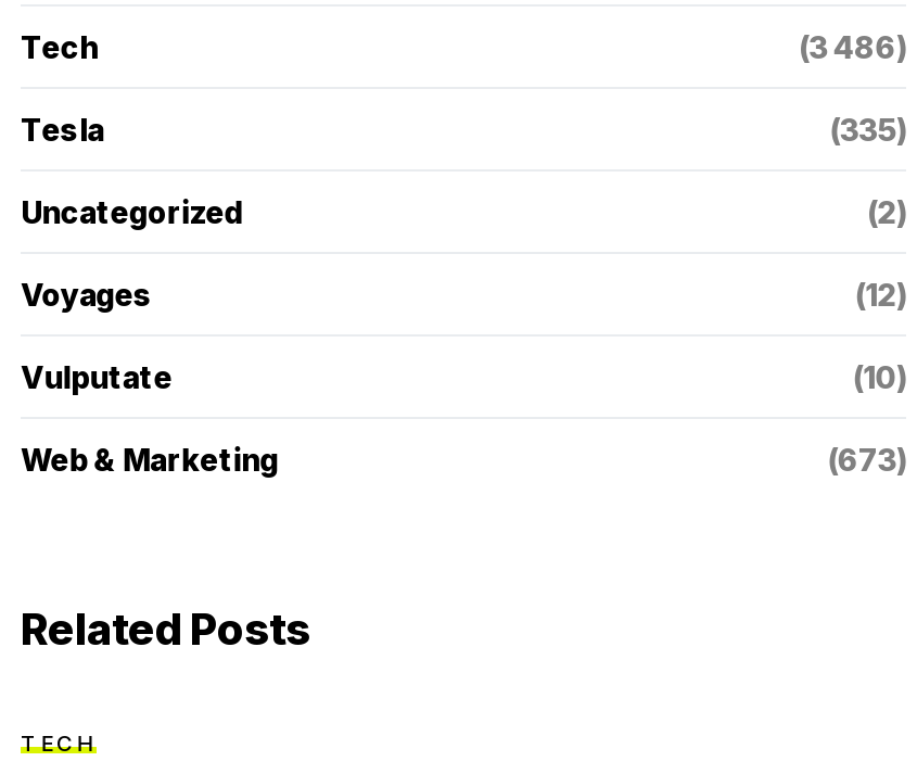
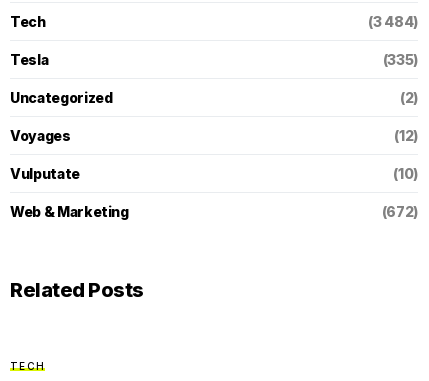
[798,29,906,66] (3 486) -> [368,13,418,30] (3 484)
[828,442,906,479] (673) -> [382,203,418,220] (672)

